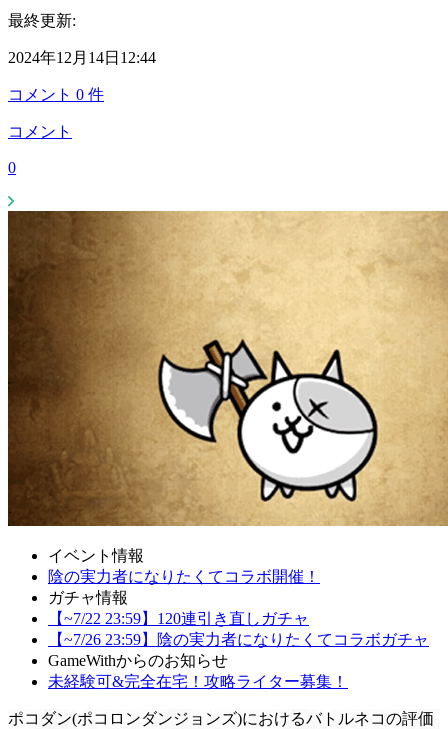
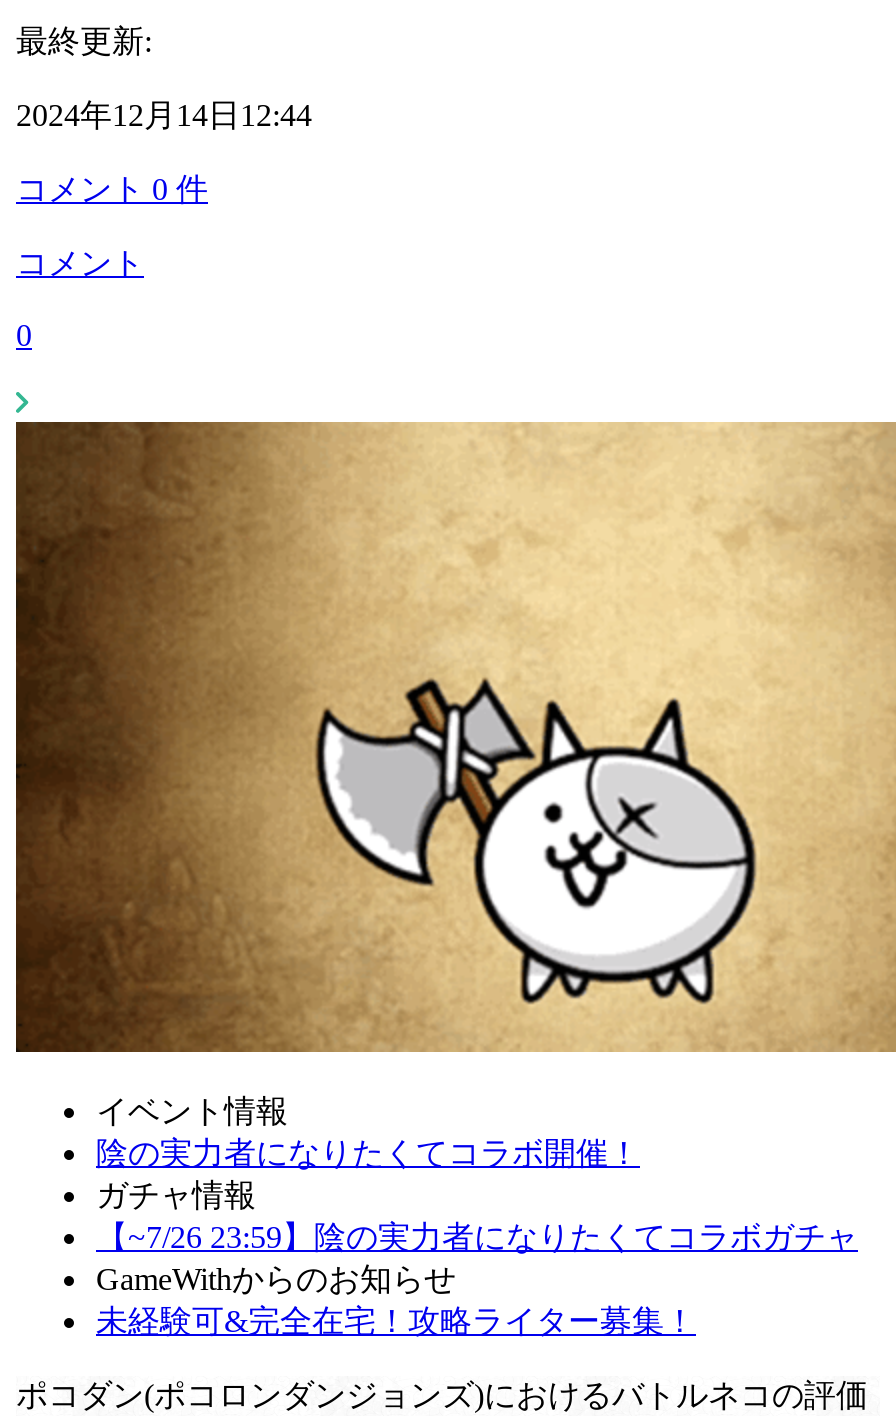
[48,610,309,627] 【~7/22 23:59】120連引き直しガチャ -> none

